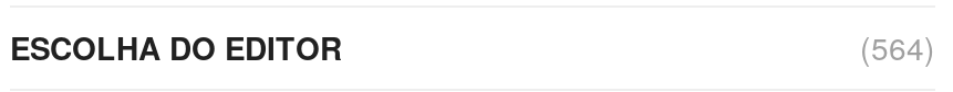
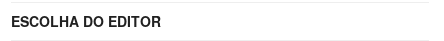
[860,25,935,69] (564) -> none

